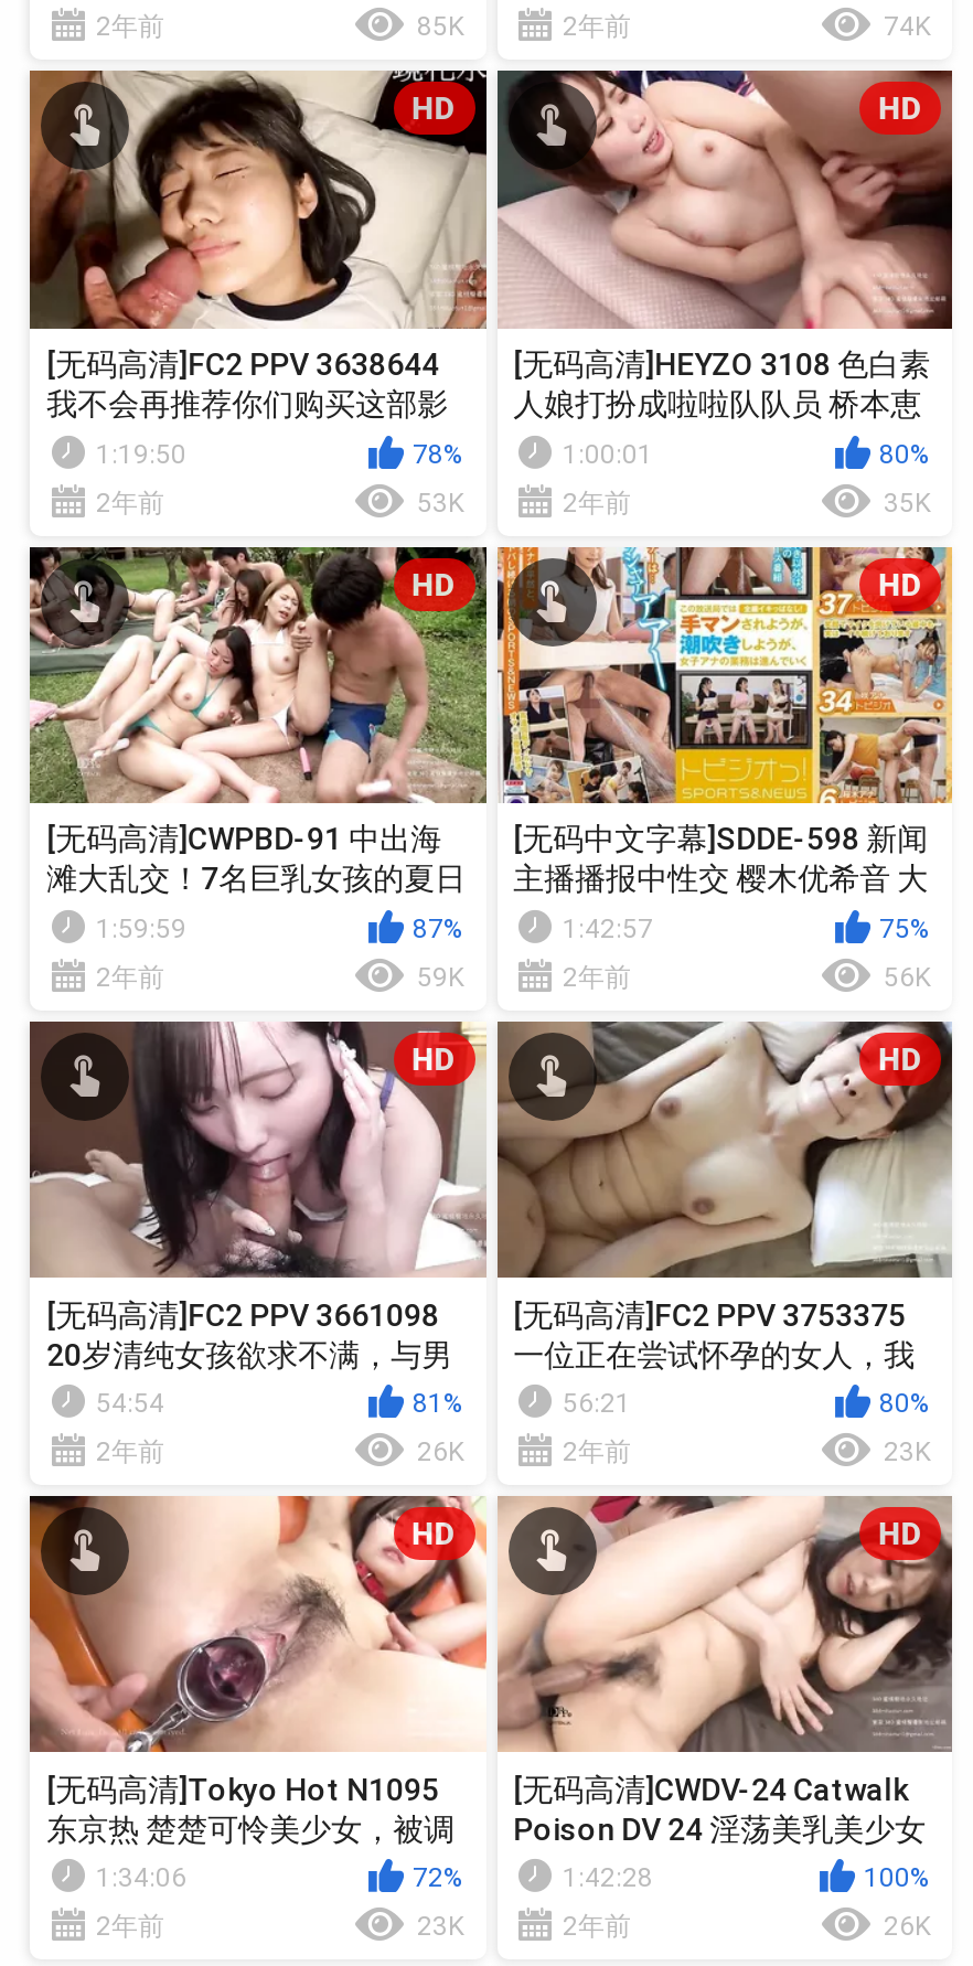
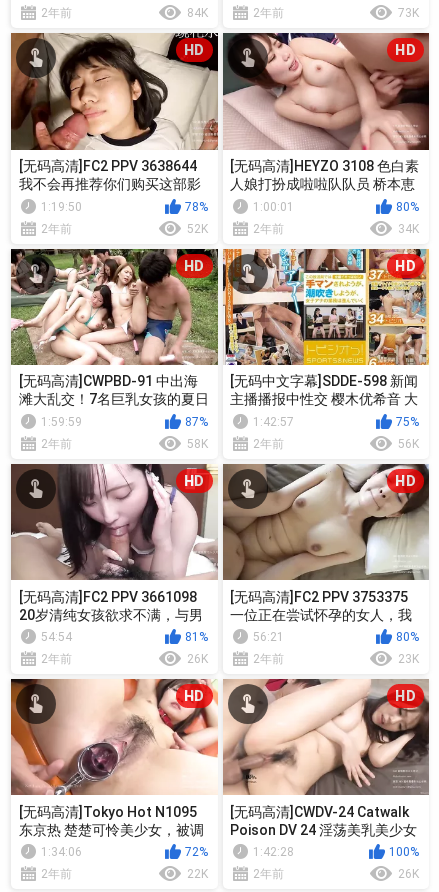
[417,12,463,43] 85K -> [186,6,207,20] 84K
[884,12,930,43] 74K -> [398,6,419,20] 73K
[417,487,463,518] 53K -> [186,222,207,236] 52K
[884,487,930,518] 35K -> [398,222,419,236] 34K
[417,962,463,992] 59K -> [186,437,207,451] 58K
[417,1911,463,1942] 23K -> [186,867,207,881] 22K

